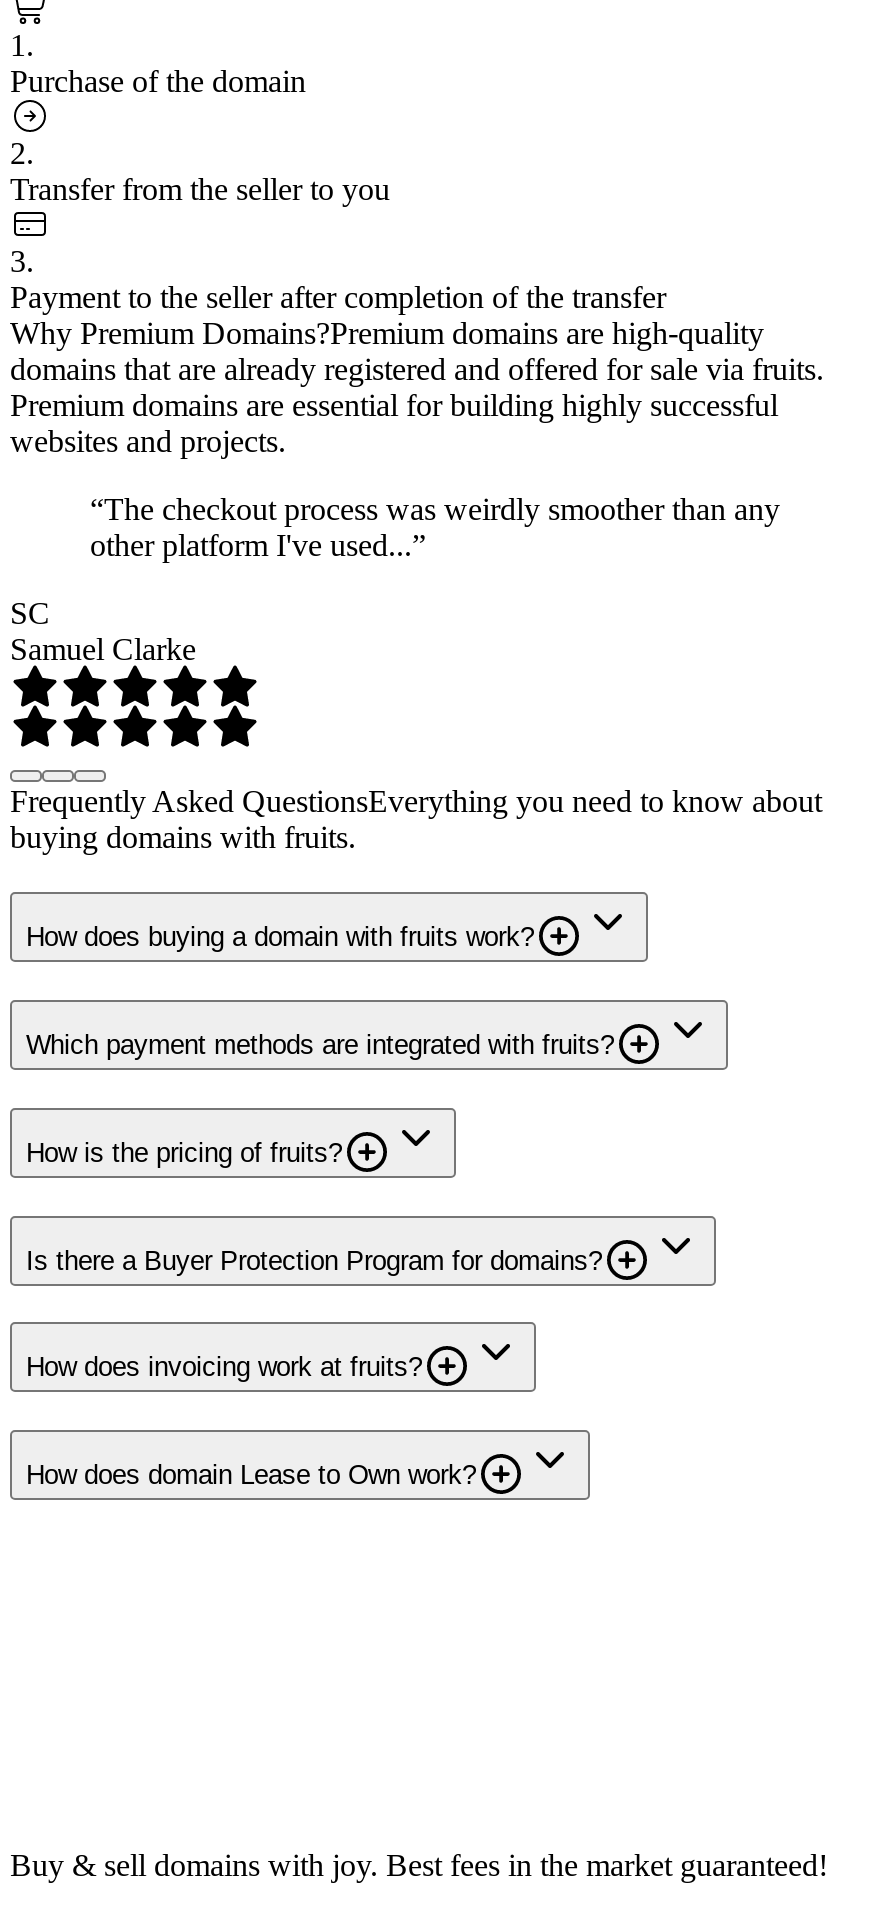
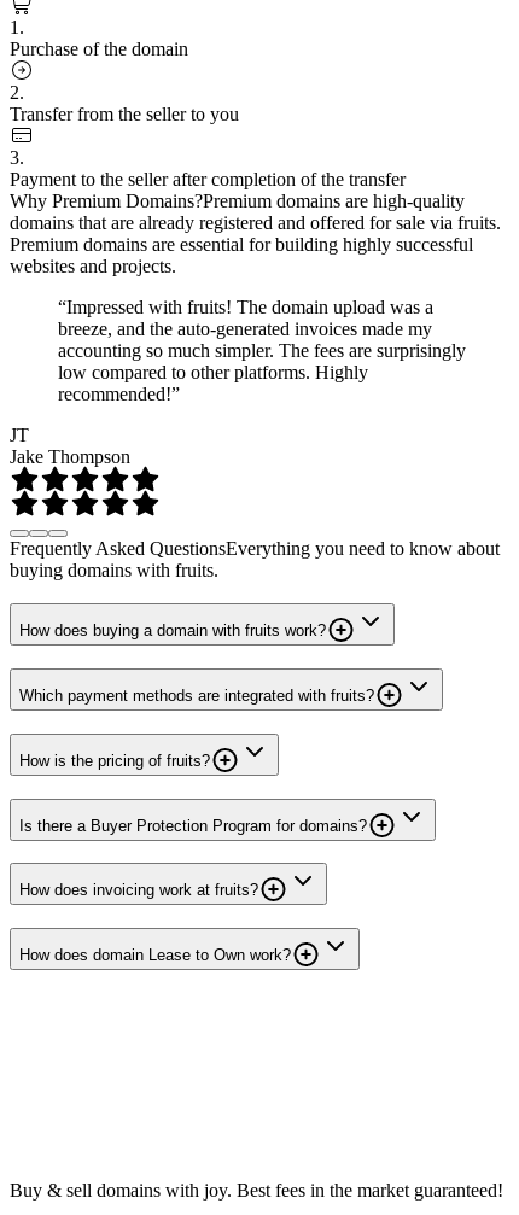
[90,491,780,561] “The checkout process was weirdly smoother than any | other platform I've used...” -> [58,296,466,404] “Impressed with fruits! The domain upload was a | breeze, and the auto-generated invoices made my | accounting so much simpler. The fees are surprisingly | low compared to other platforms. Highly | recommended!”
[10,595,196,665] SC | Samuel Clarke -> [10,424,130,466] JT | Jake Thompson

